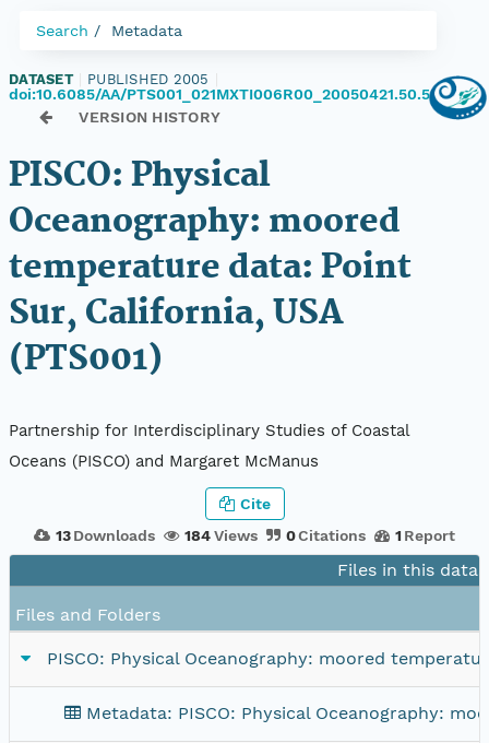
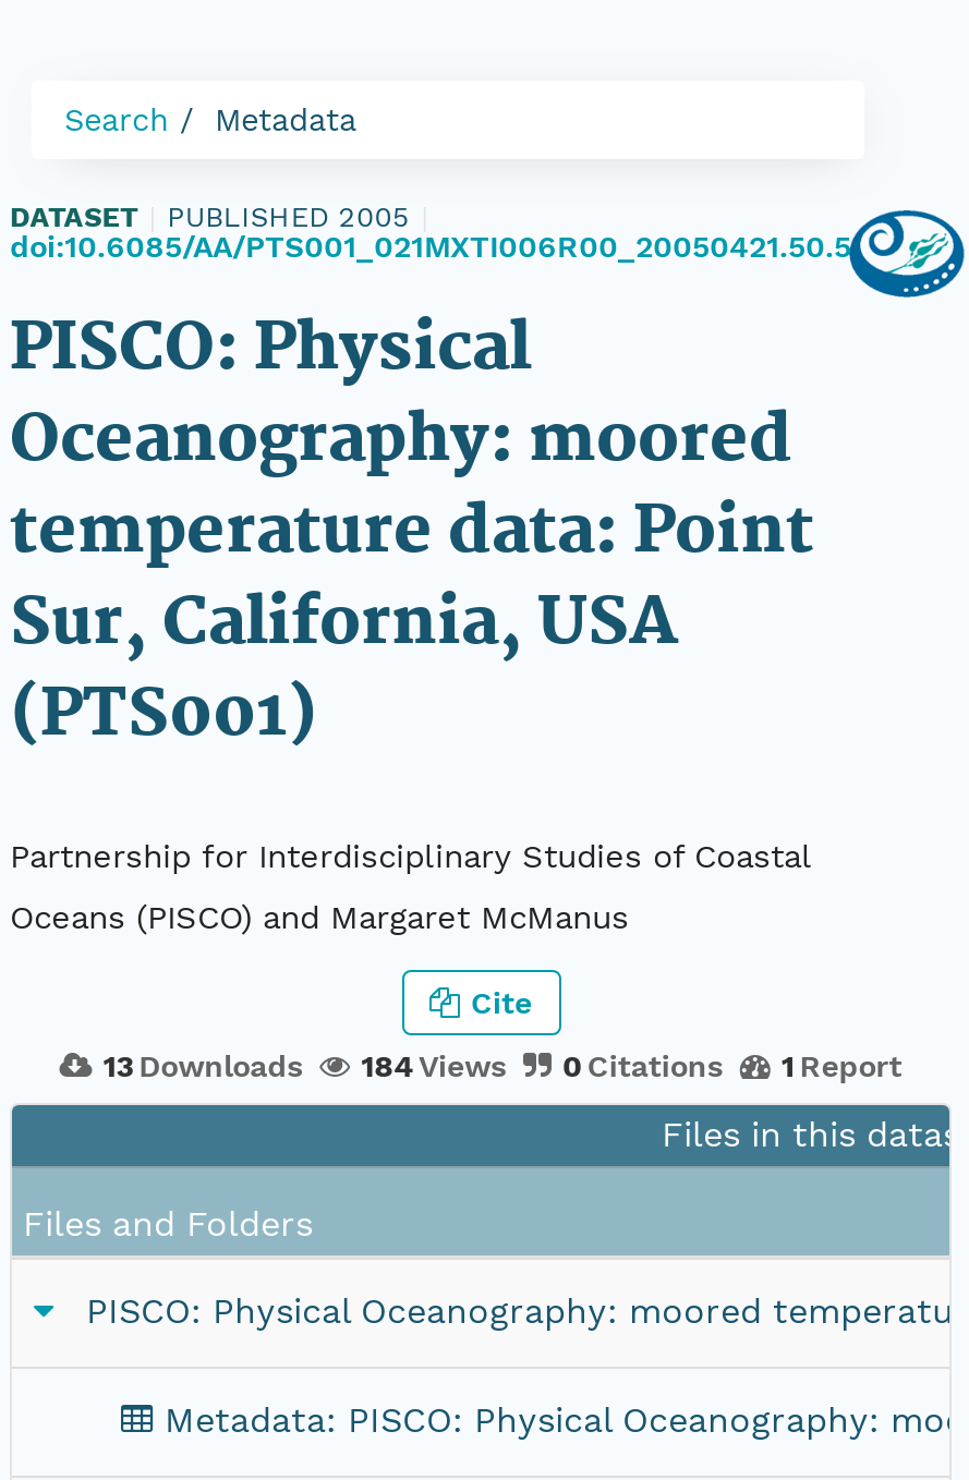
[79,108,221,126] VERSION HISTORY -> none

